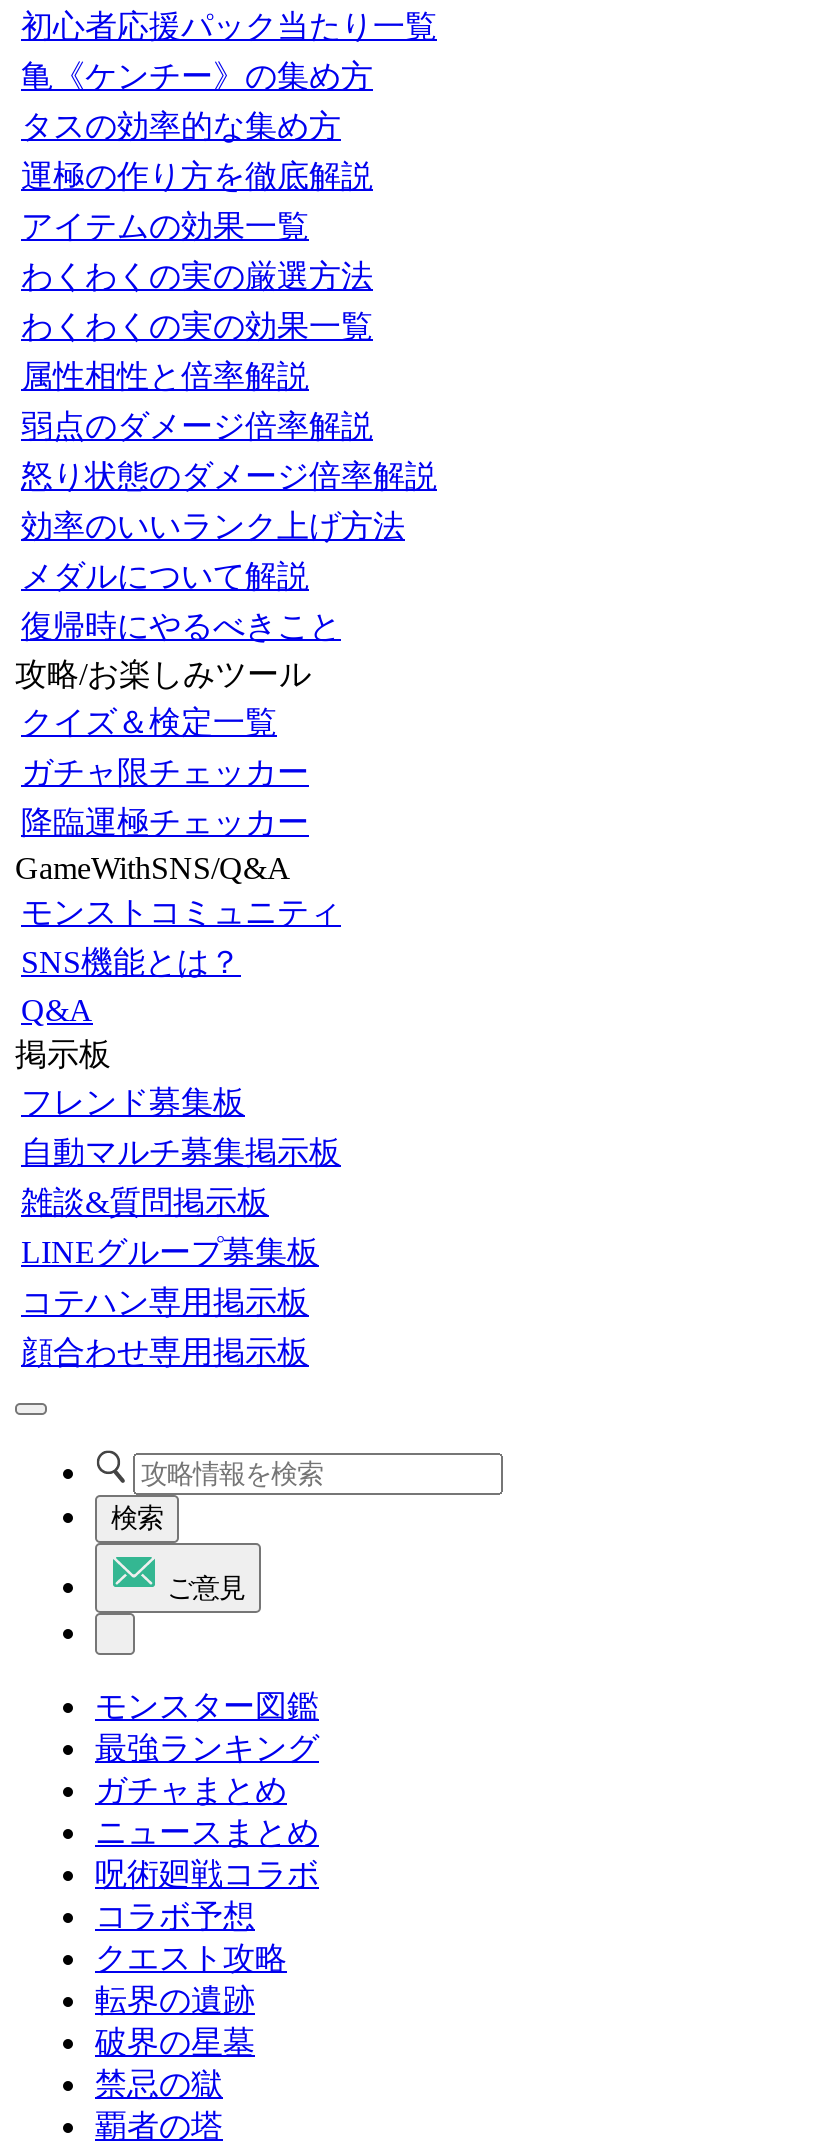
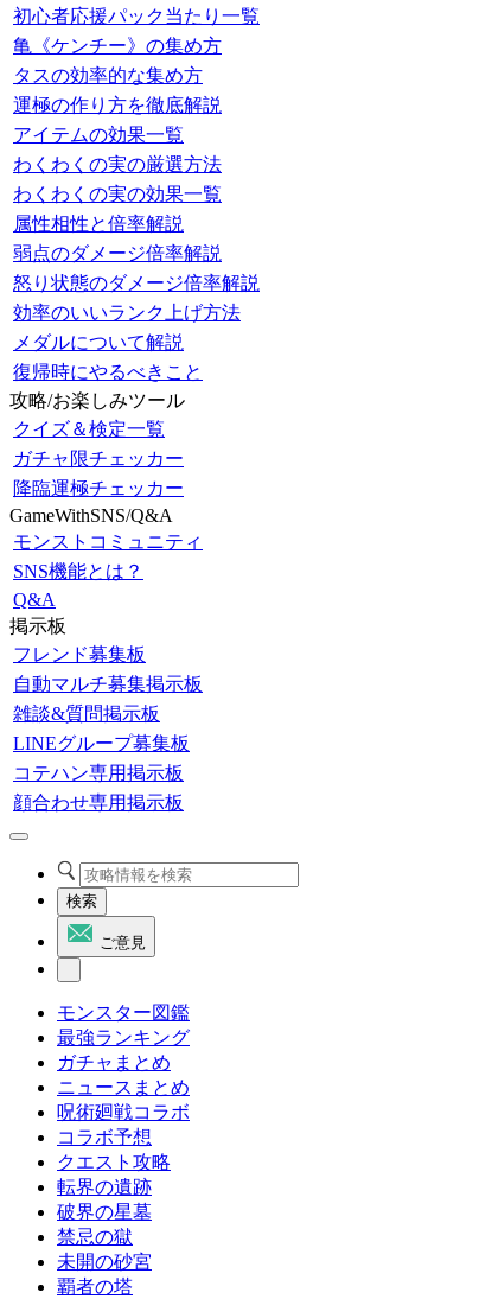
none -> [57,1252,152,1272] 未開の砂宮

